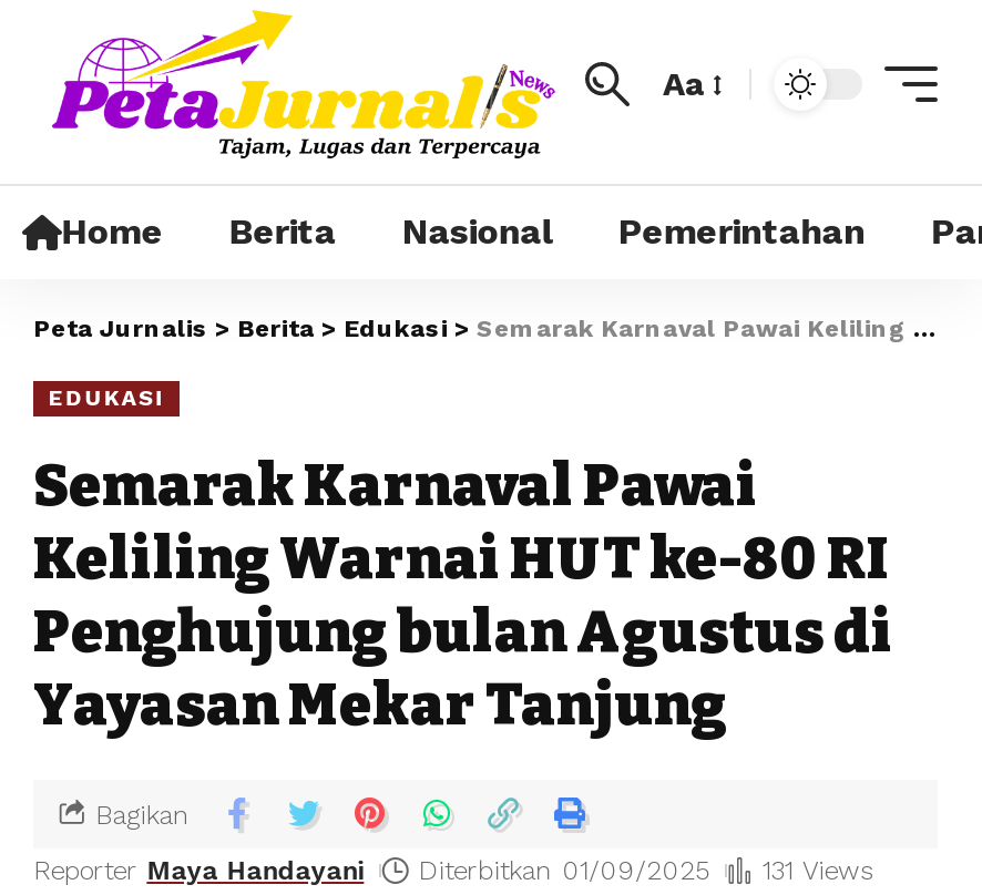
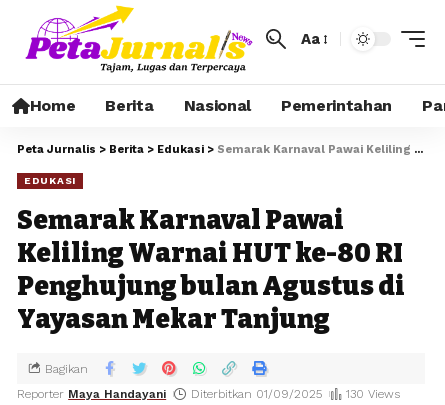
[33,855,873,886] Reporter Maya Handayani Diterbitkan 01/09/2025 131 Views -> [17,387,400,401] Reporter Maya Handayani Diterbitkan 01/09/2025 130 Views

